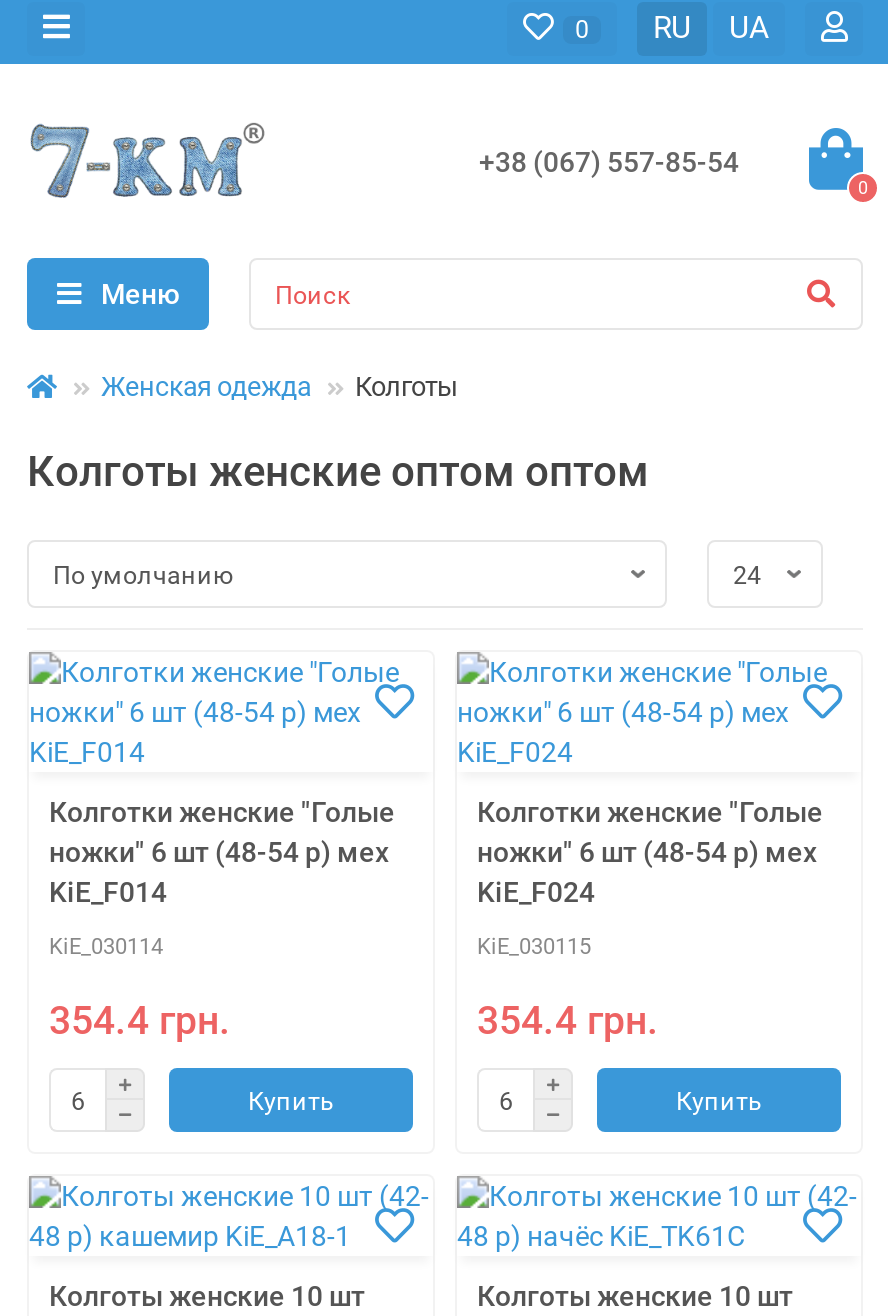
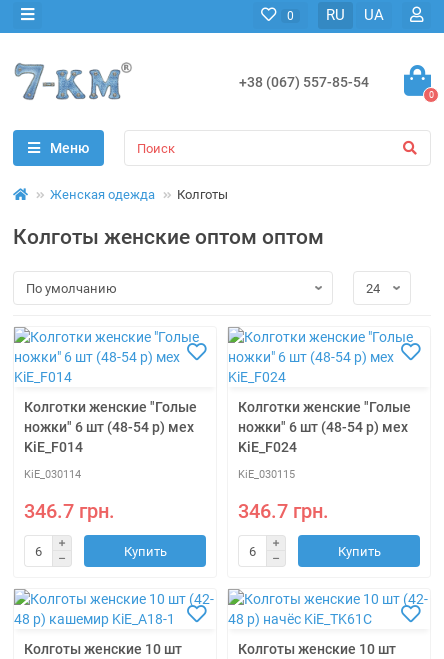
[49,998,231,1044] 354.4 грн. -> [24,500,115,523] 346.7 грн.
[477,998,659,1044] 354.4 грн. -> [238,500,329,523] 346.7 грн.

